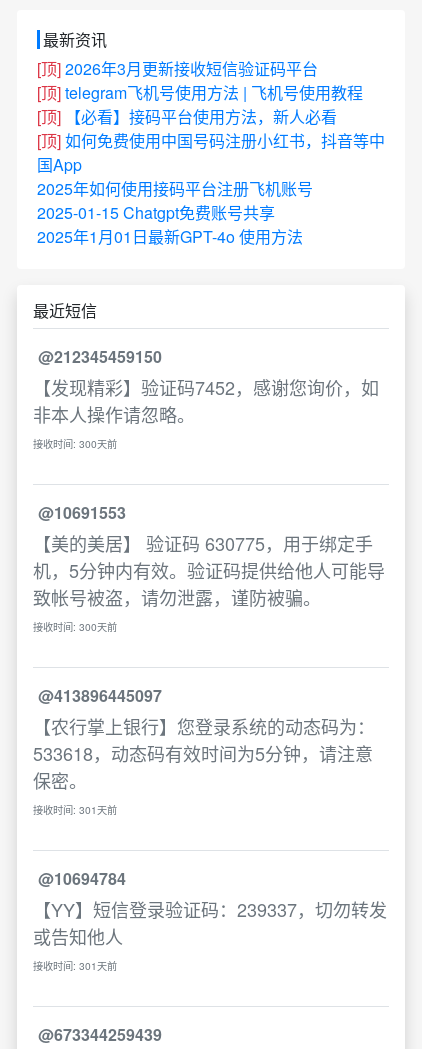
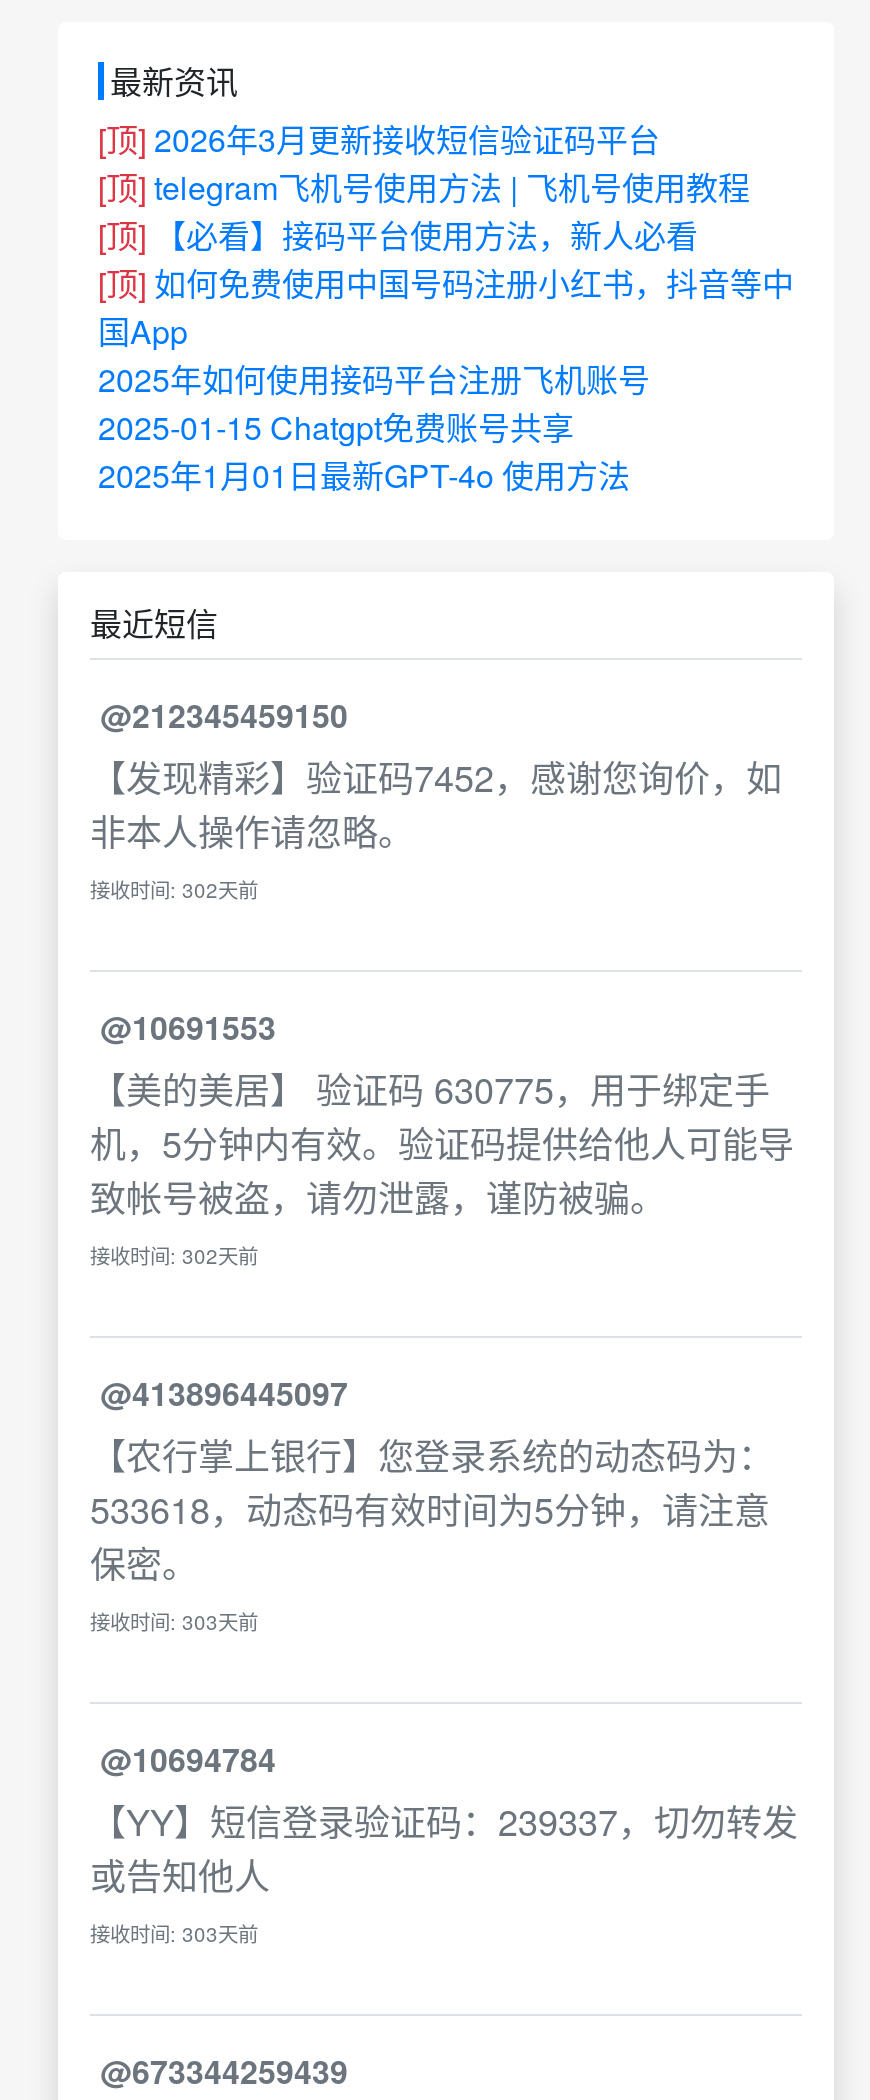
[33,436,117,451] 接收时间: 300天前 -> [90,874,258,904] 接收时间: 302天前
[33,619,117,634] 接收时间: 300天前 -> [90,1240,258,1270] 接收时间: 302天前
[33,802,117,817] 接收时间: 301天前 -> [90,1606,258,1636] 接收时间: 303天前
[33,958,117,973] 接收时间: 301天前 -> [90,1918,258,1948] 接收时间: 303天前

